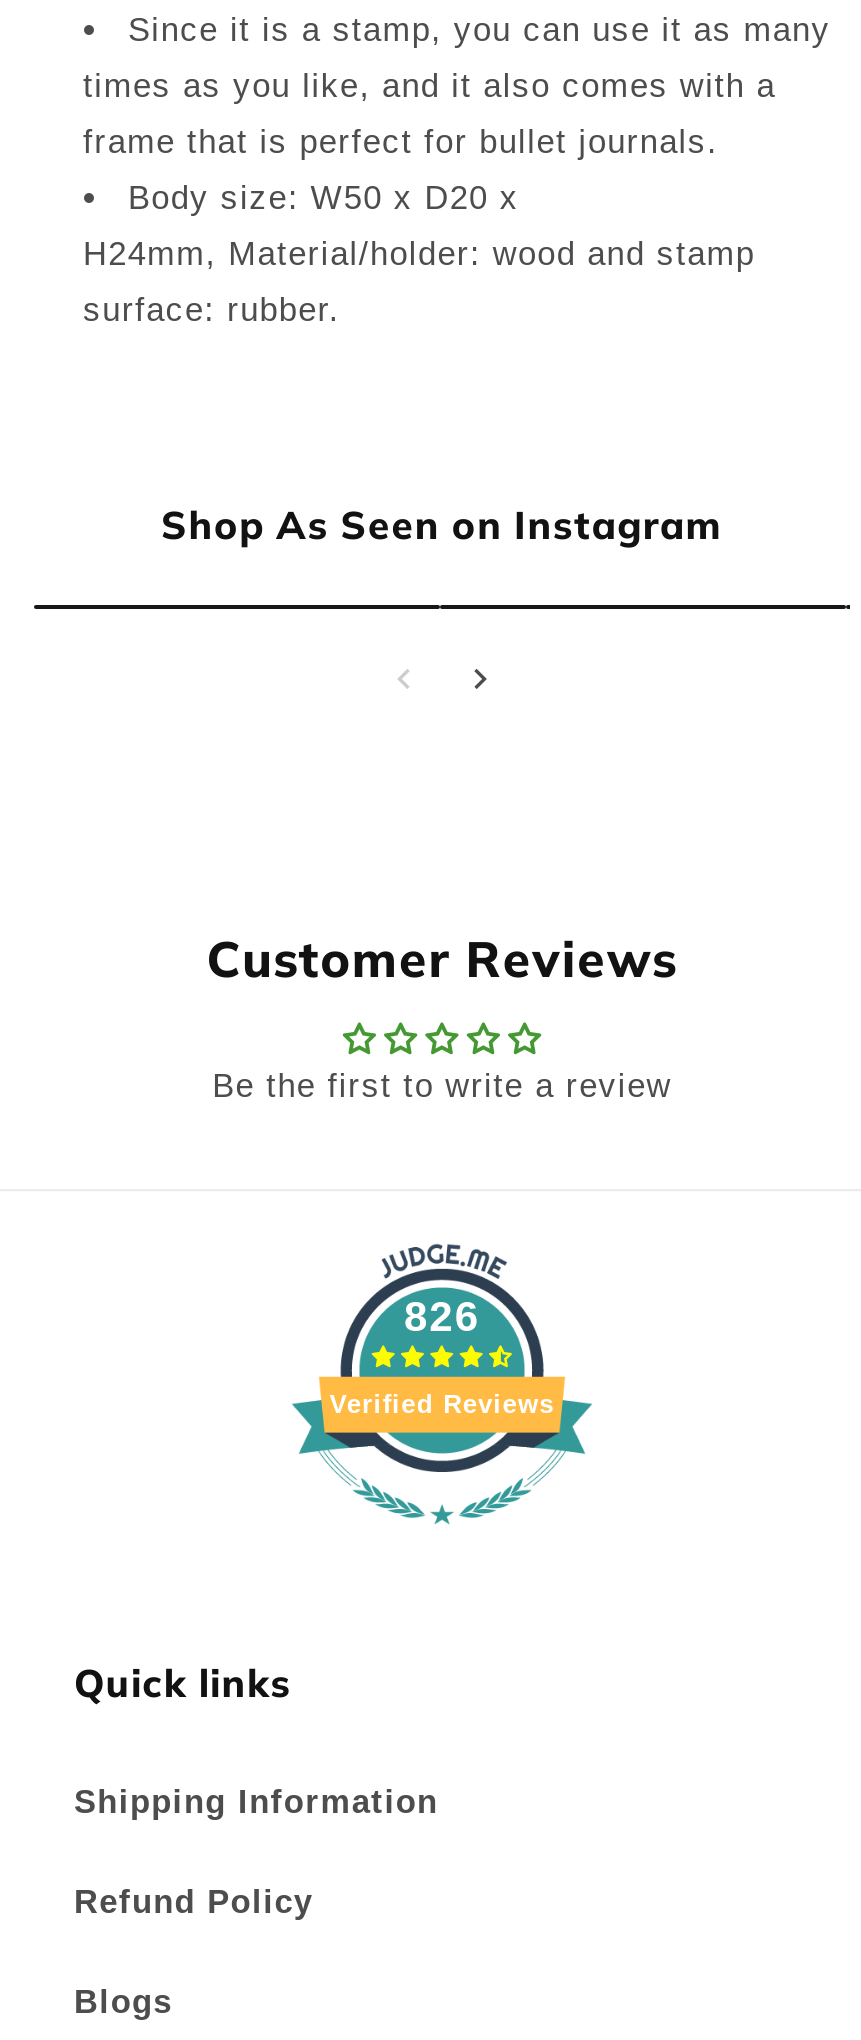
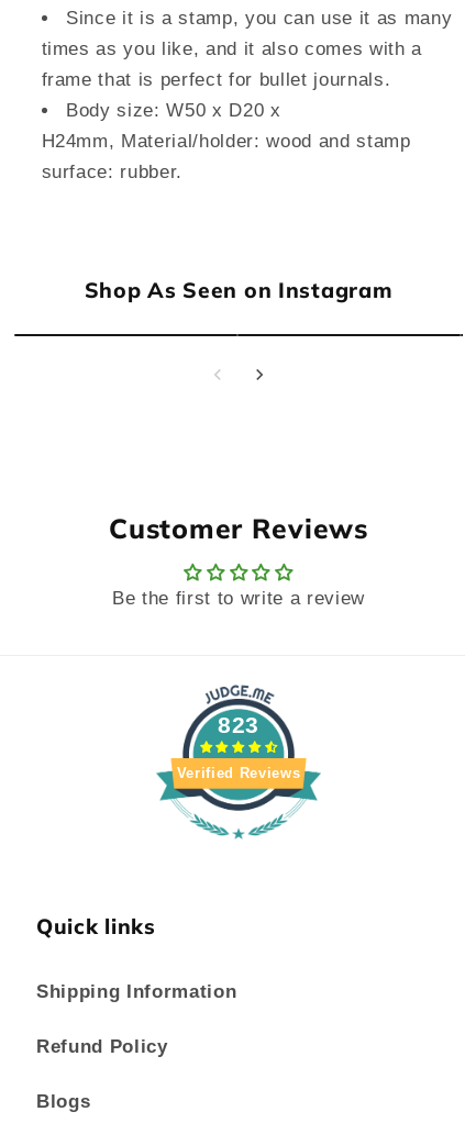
[404,1293,480,1339] 826 -> [218,712,259,737] 823

